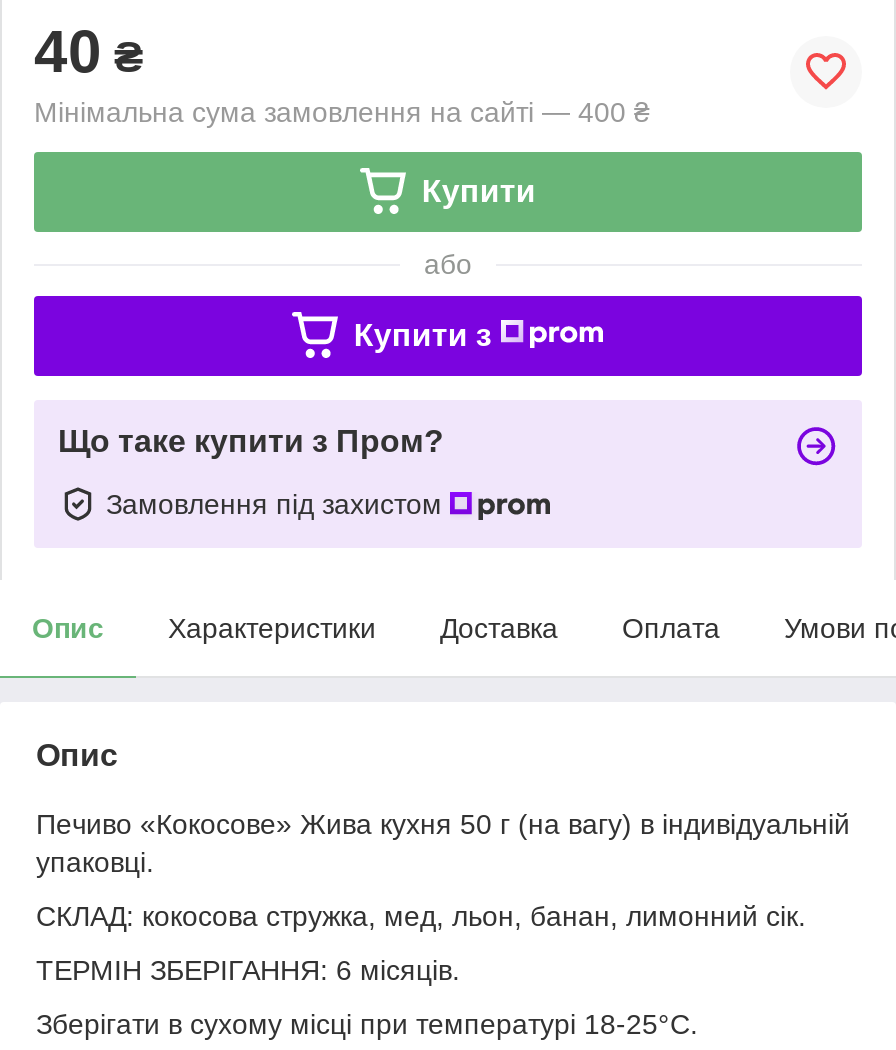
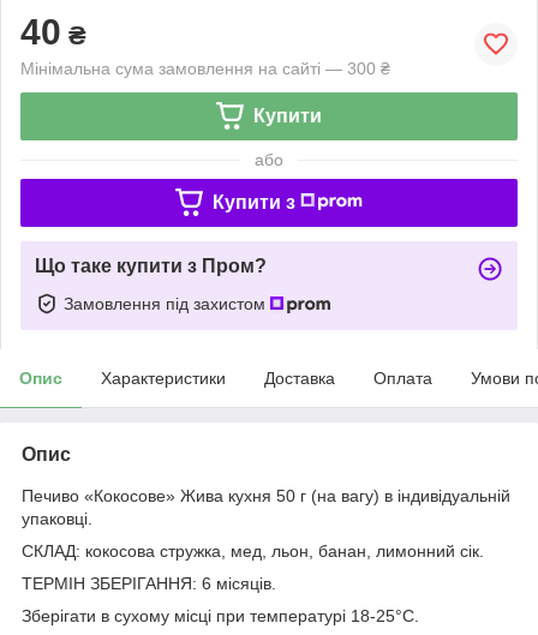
[34,96,650,128] Мінімальна сума замовлення на сайті — 400 ₴ -> [20,59,390,78] Мінімальна сума замовлення на сайті — 300 ₴

